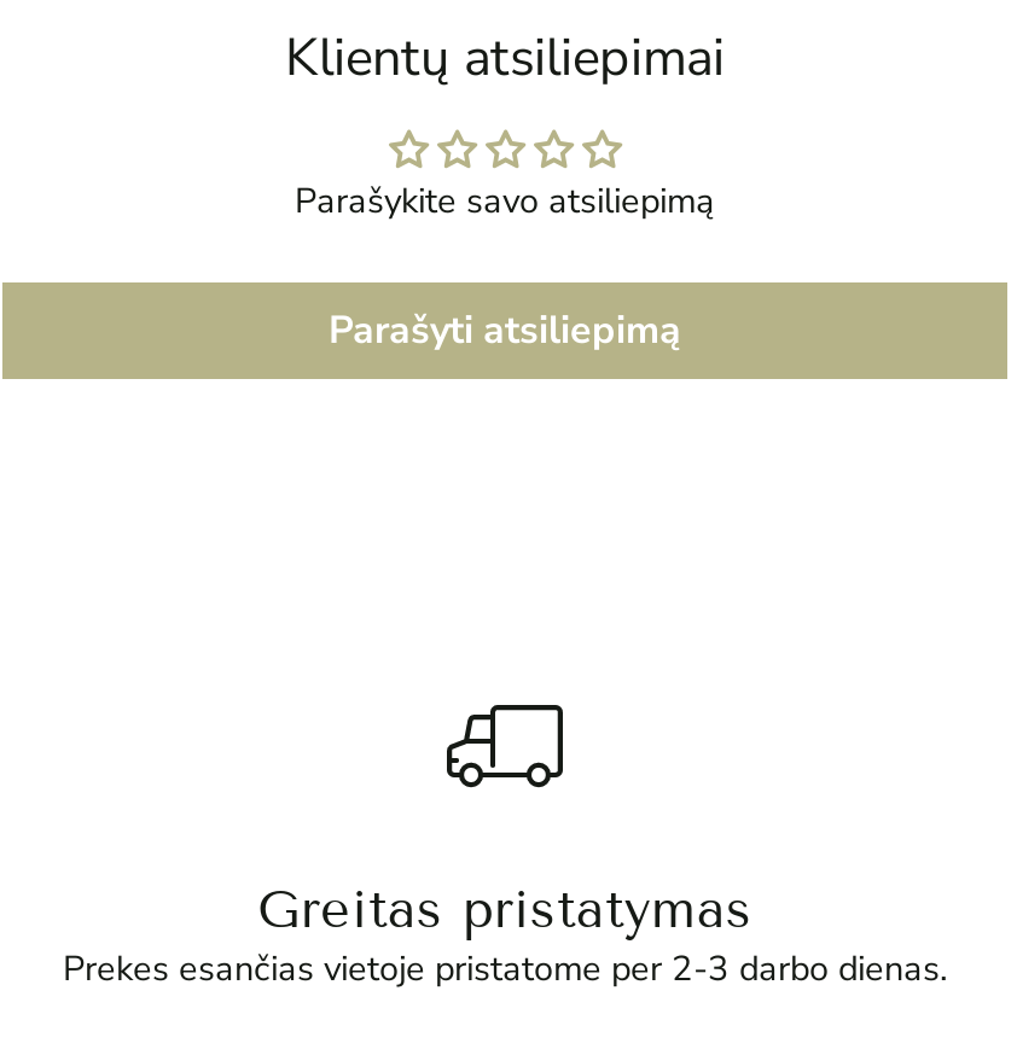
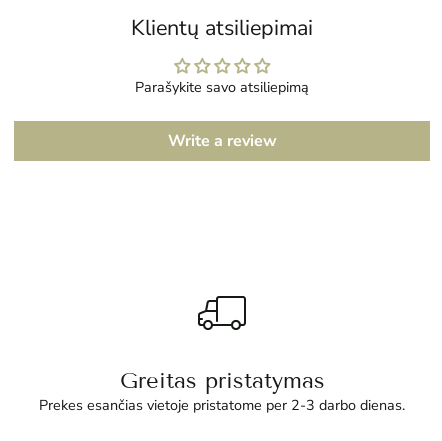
[329,305,681,358] Parašyti atsiliepimą -> [167,130,276,152] Write a review

